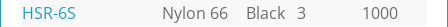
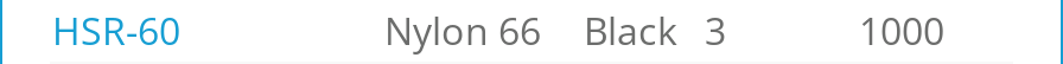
[22,2,76,24] HSR-6S -> [52,6,180,58] HSR-60

